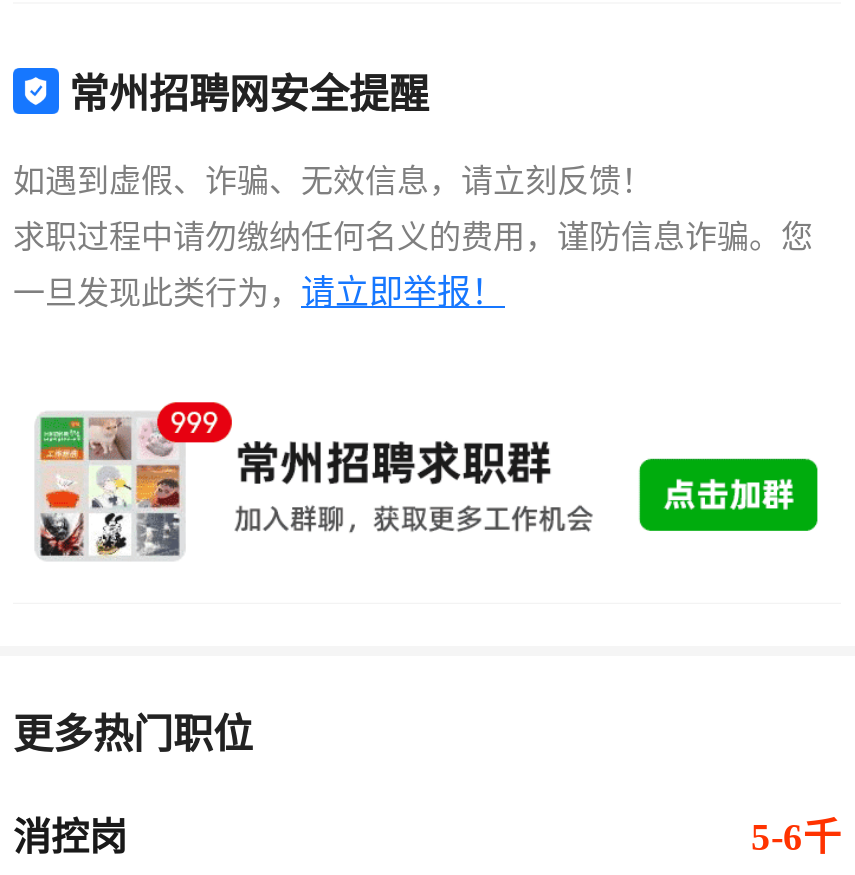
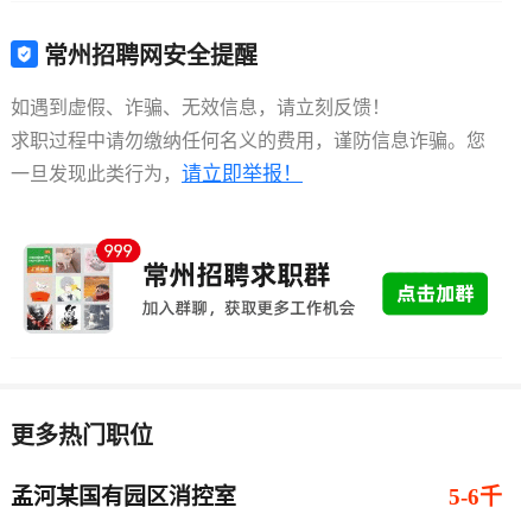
[13,816,127,858] 消控岗 -> [11,484,236,509] 孟河某国有园区消控室

